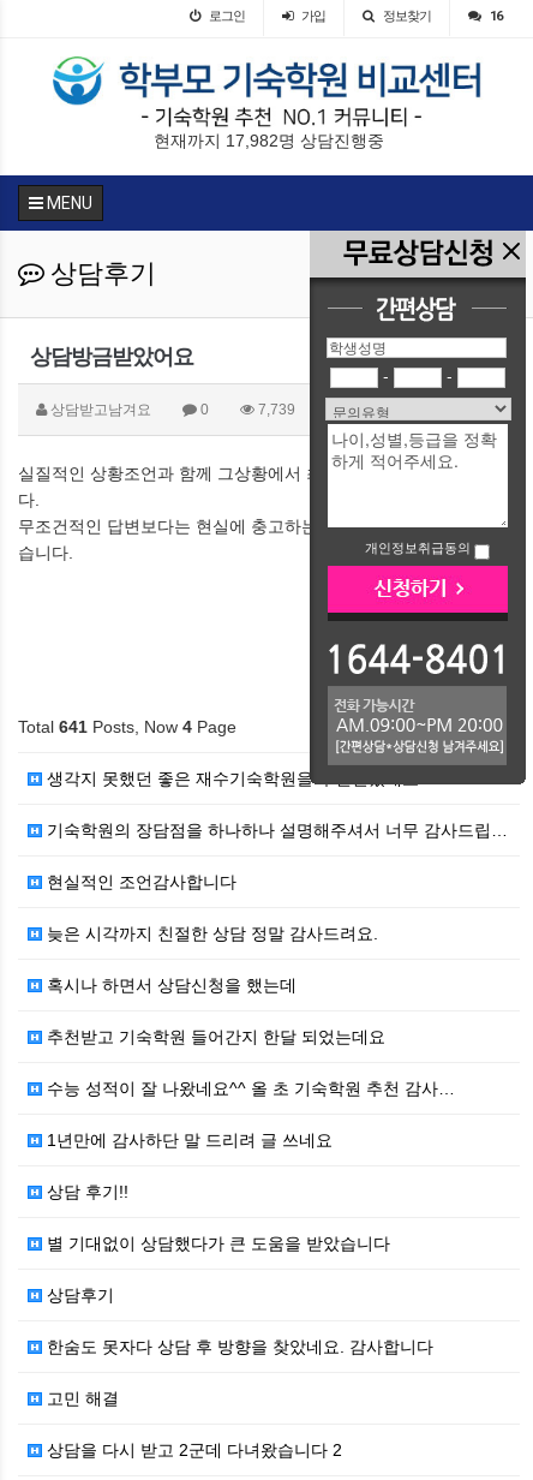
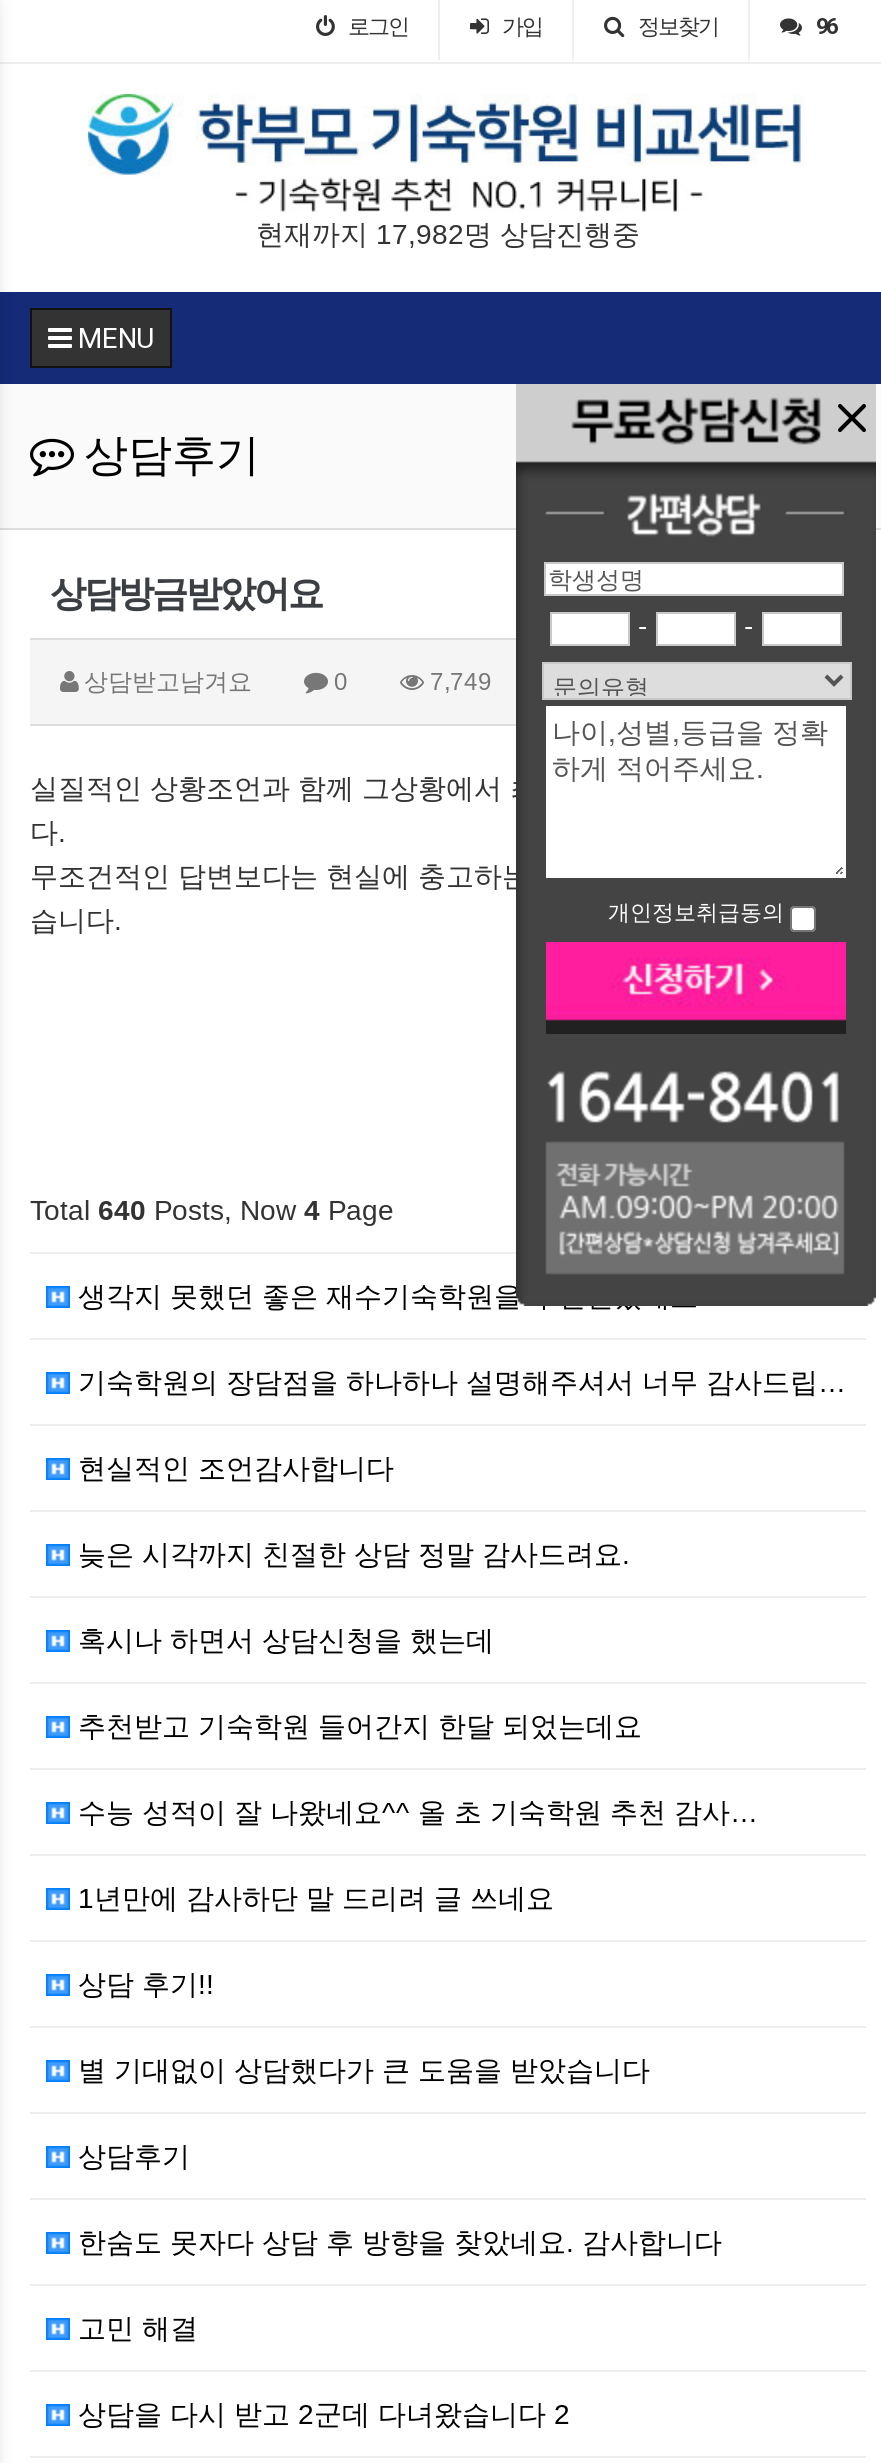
[490,8,502,24] 16 -> [816,14,836,40] 96
[254,401,295,418] 7,739 -> [424,668,492,696] 7,749
[18,717,236,736] Total 641 Posts, Now 4 Page -> [30,1194,394,1226] Total 640 Posts, Now 4 Page

